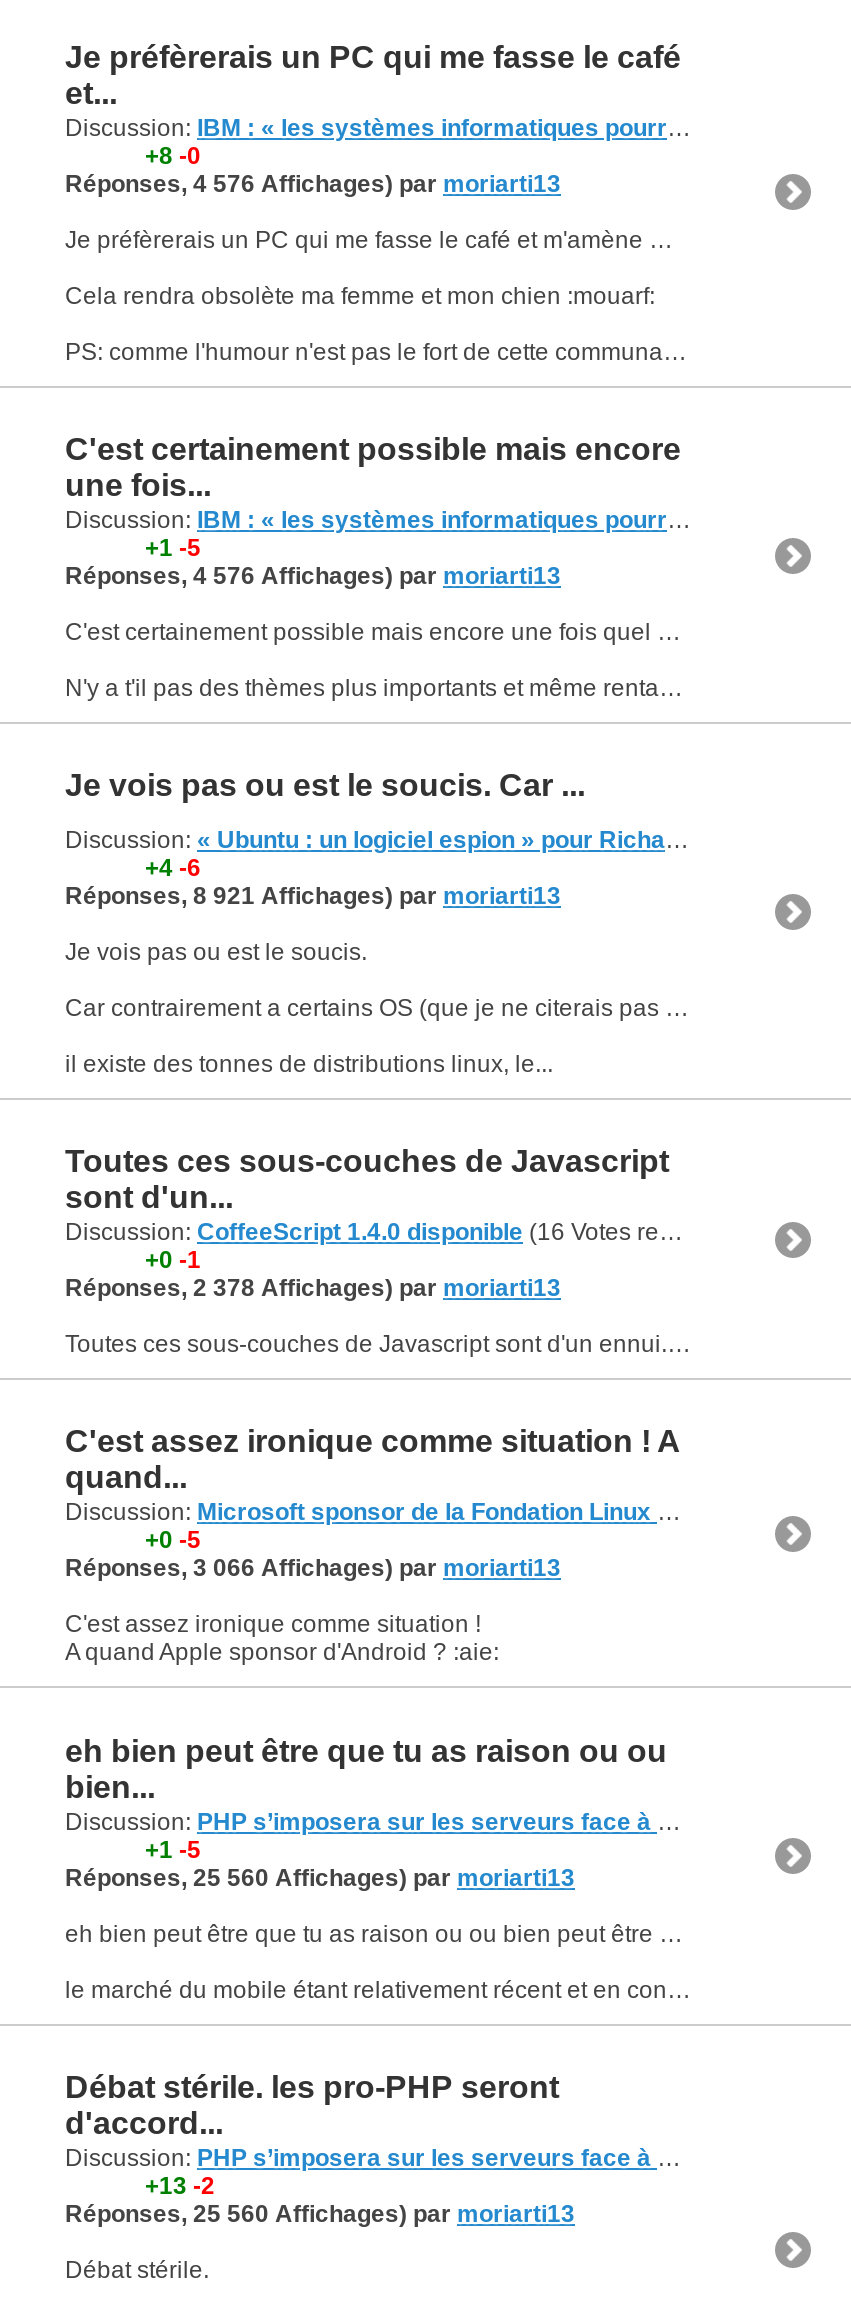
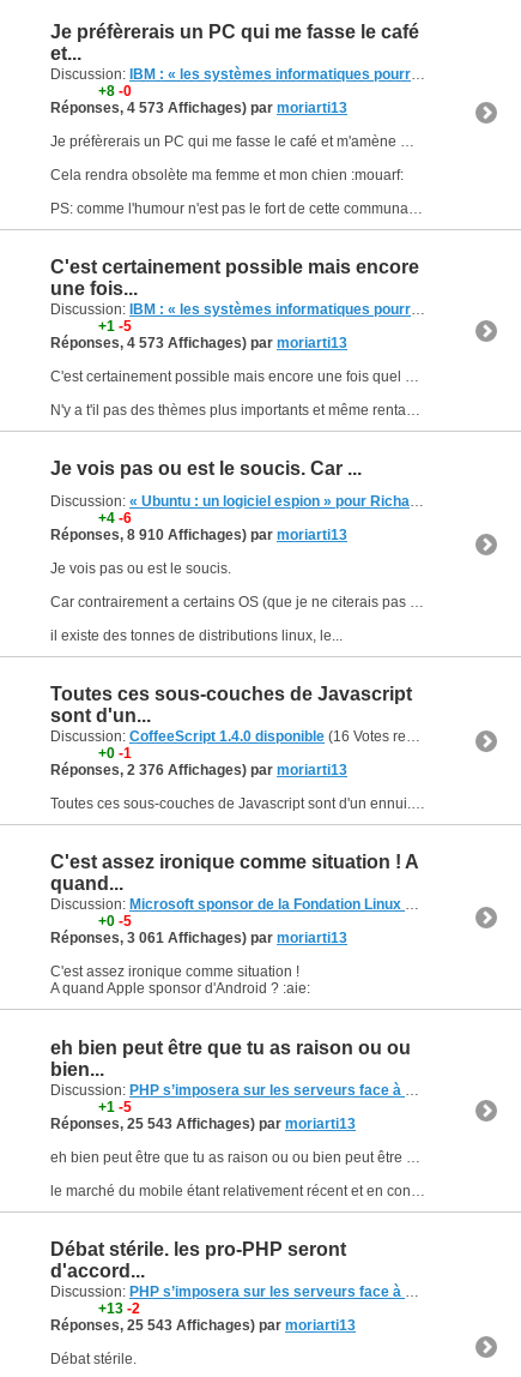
[65,170,561,198] Réponses, 4 576 Affichages) par moriarti13 -> [50,99,347,116] Réponses, 4 573 Affichages) par moriarti13
[65,562,561,590] Réponses, 4 576 Affichages) par moriarti13 -> [50,335,347,351] Réponses, 4 573 Affichages) par moriarti13
[65,882,561,910] Réponses, 8 921 Affichages) par moriarti13 -> [50,527,347,543] Réponses, 8 910 Affichages) par moriarti13
[65,1274,561,1302] Réponses, 2 378 Affichages) par moriarti13 -> [50,762,347,779] Réponses, 2 376 Affichages) par moriarti13
[65,1555,561,1583] Réponses, 3 066 Affichages) par moriarti13 -> [50,930,347,947] Réponses, 3 061 Affichages) par moriarti13
[65,1863,575,1891] Réponses, 25 560 Affichages) par moriarti13 -> [50,1115,356,1132] Réponses, 25 543 Affichages) par moriarti13
[65,2199,575,2227] Réponses, 25 560 Affichages) par moriarti13 -> [50,1317,356,1333] Réponses, 25 543 Affichages) par moriarti13

